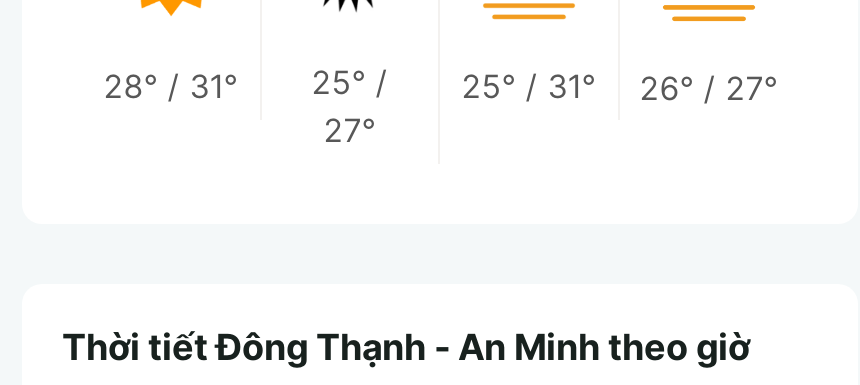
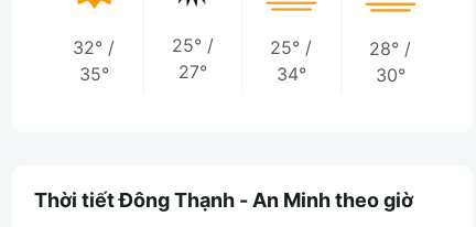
[104,66,238,106] 28° / 31° -> [73,37,115,85] 32° / | 35°
[462,66,596,106] 25° / 31° -> [270,37,312,85] 25° / | 34°
[640,68,778,108] 26° / 27° -> [369,38,411,86] 28° / | 30°

